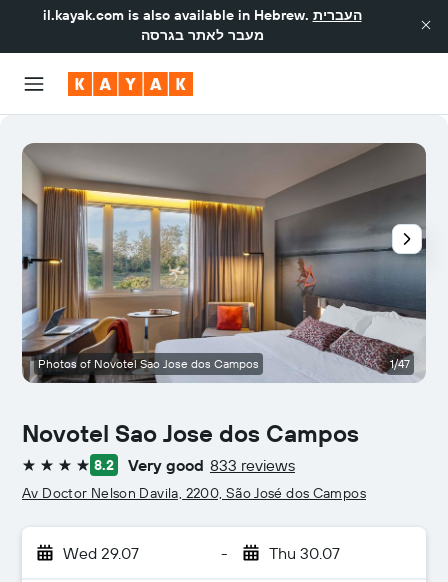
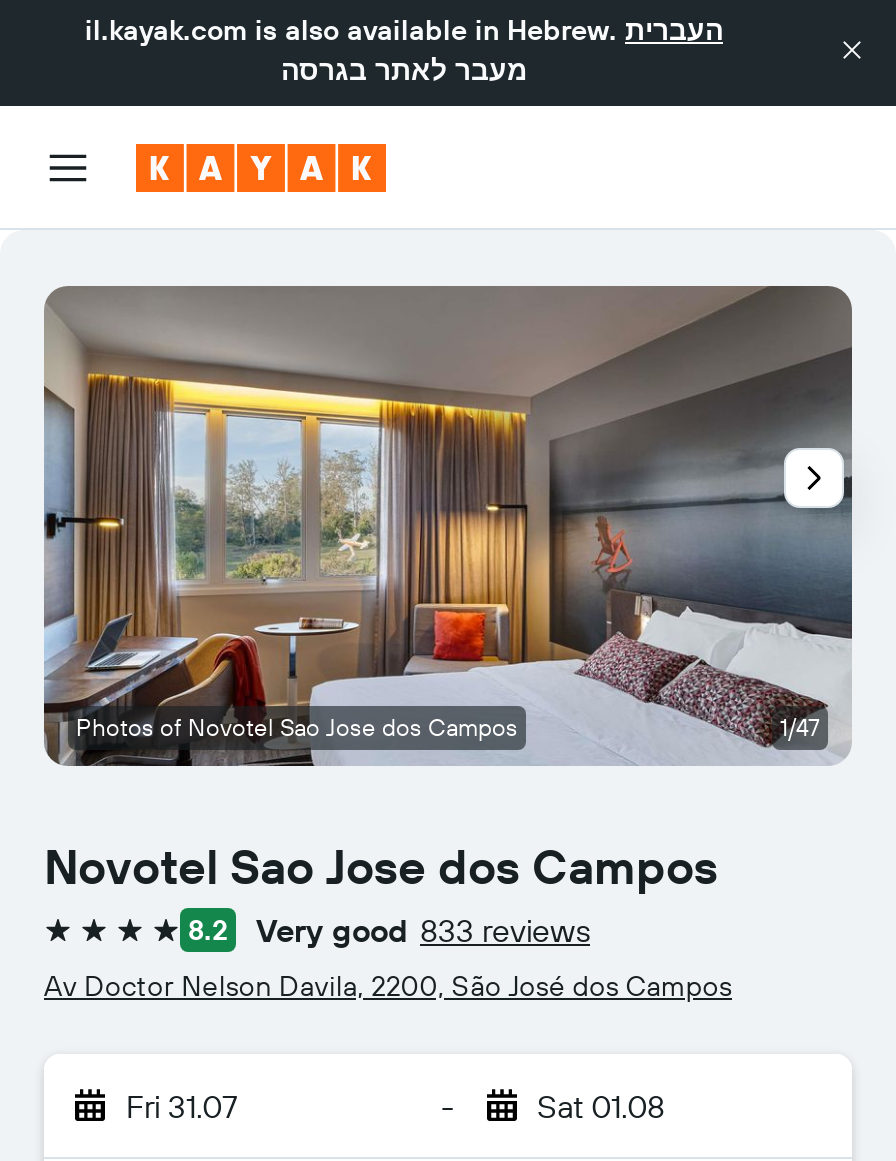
[63,543,139,563] Wed 29.07 -> [126,1086,238,1126] Fri 31.07
[268,543,339,563] Thu 30.07 -> [537,1086,665,1126] Sat 01.08

